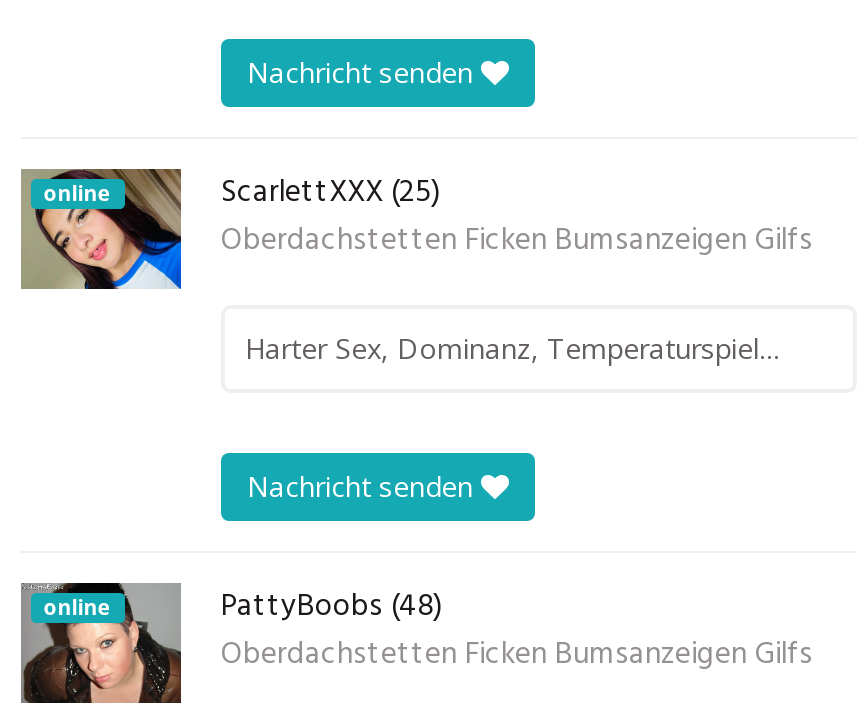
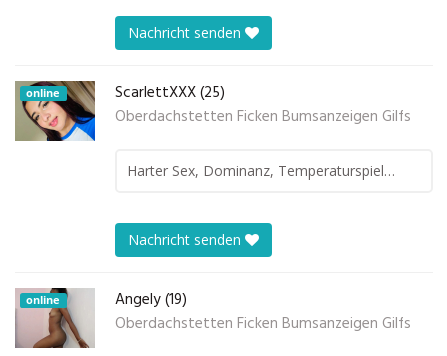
[21,581,443,705] [image] | PattyBoobs (48) -> [15,288,187,349] [image] | Angely (19)

